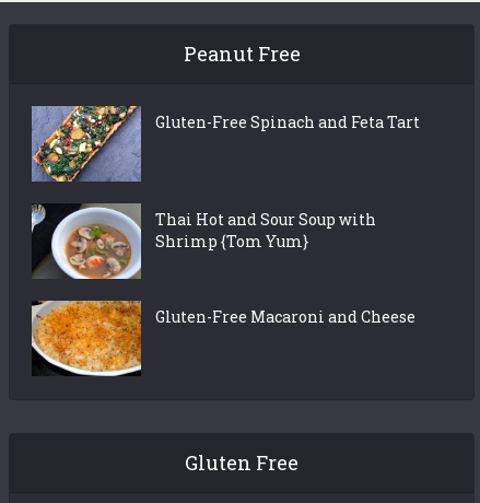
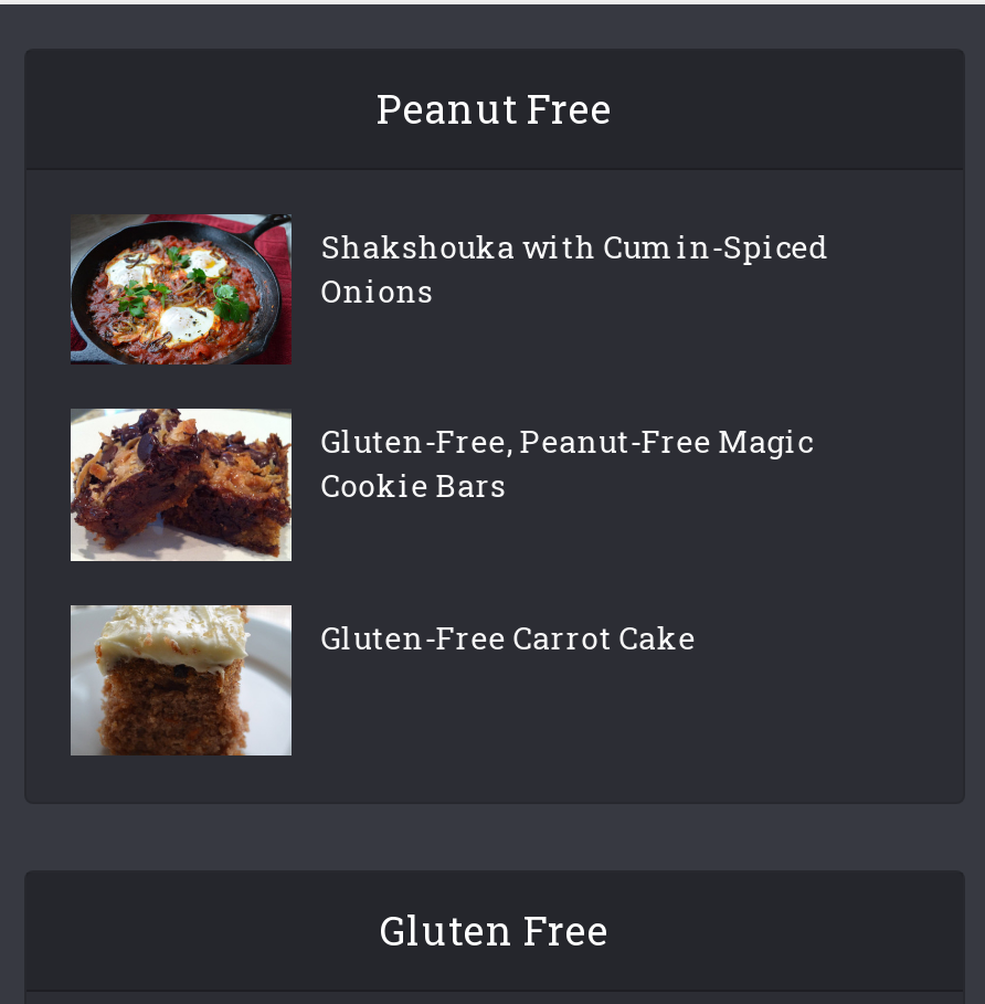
[31,105,420,183] [image] | Gluten-Free Spinach and Feta Tart -> [71,213,829,366] [image] | Shakshouka with Cumin-Spiced | Onions
[32,203,376,280] [image] | Thai Hot and Sour Soup with | Shrimp {Tom Yum} -> [68,405,813,564] [image] | Gluten-Free, Peanut-Free Magic | Cookie Bars
[32,300,416,377] [image] | Gluten-Free Macaroni and Cheese -> [68,602,696,759] [image] | Gluten-Free Carrot Cake

